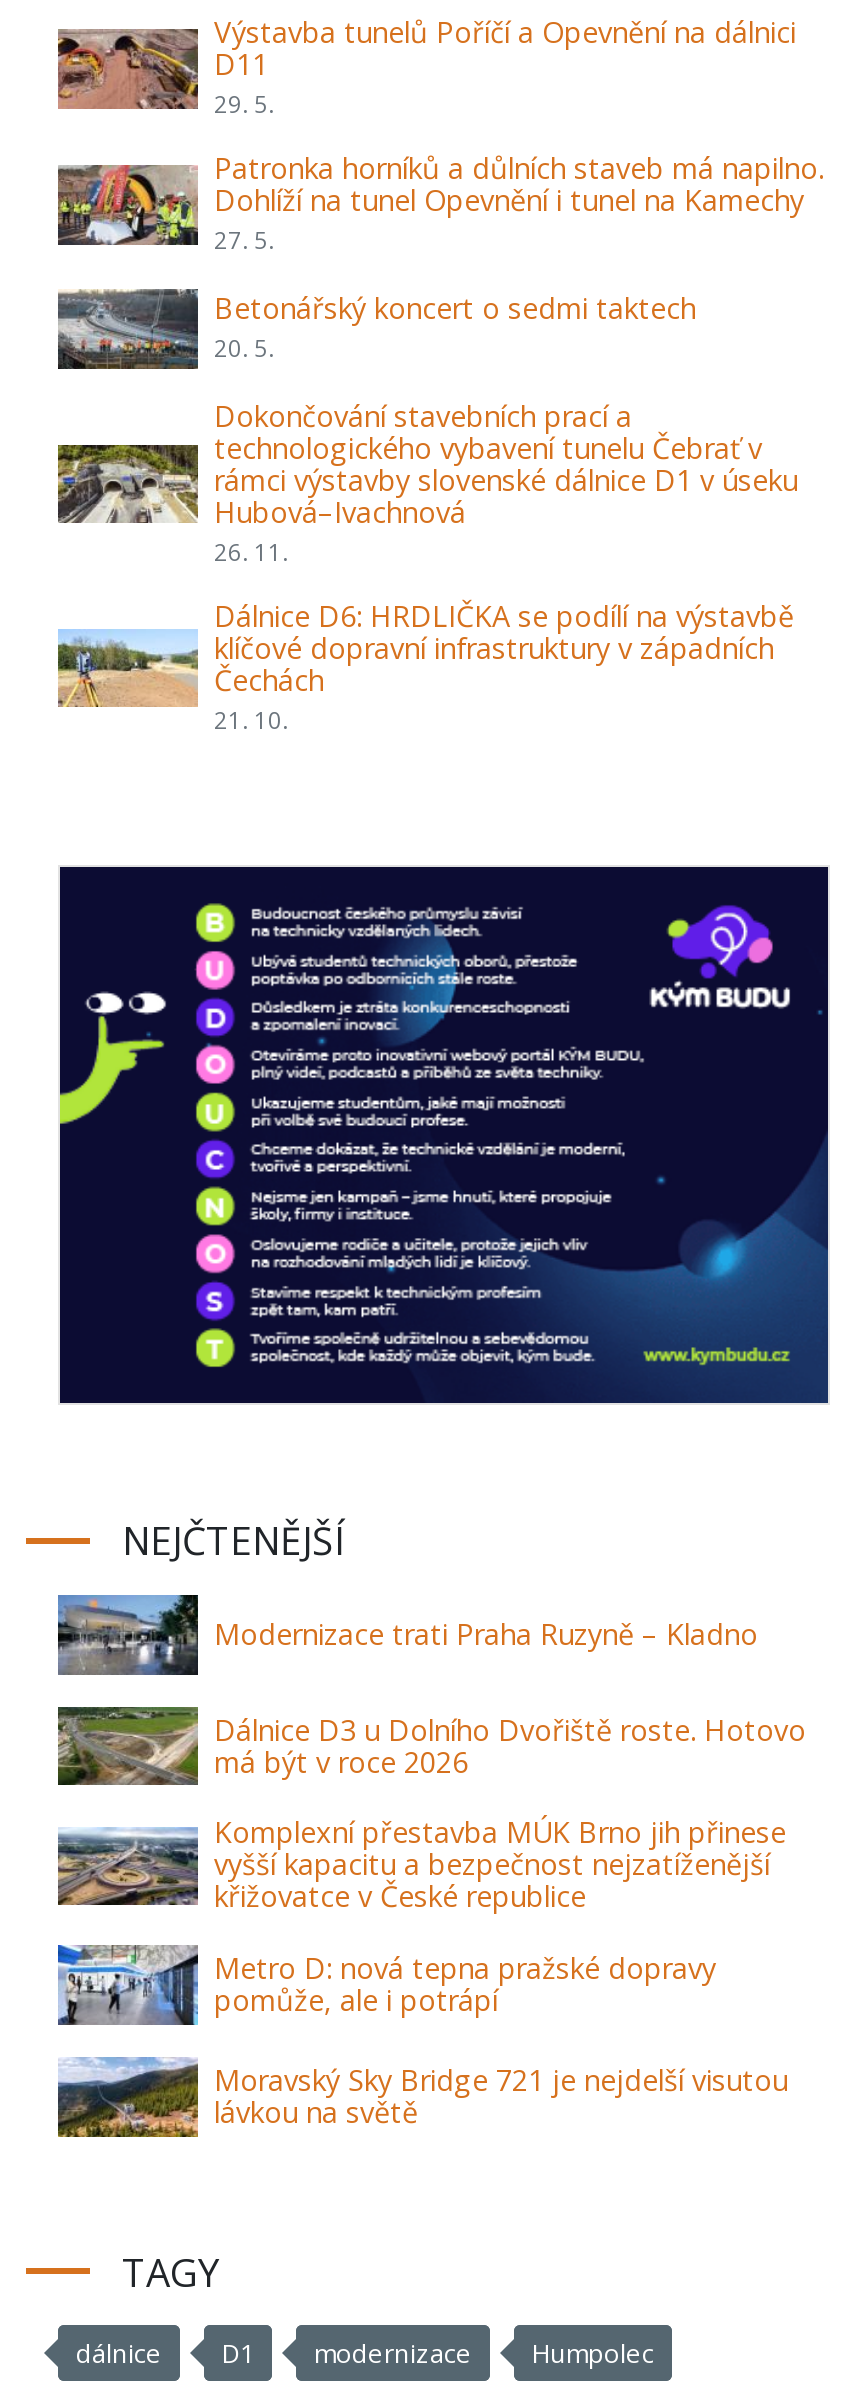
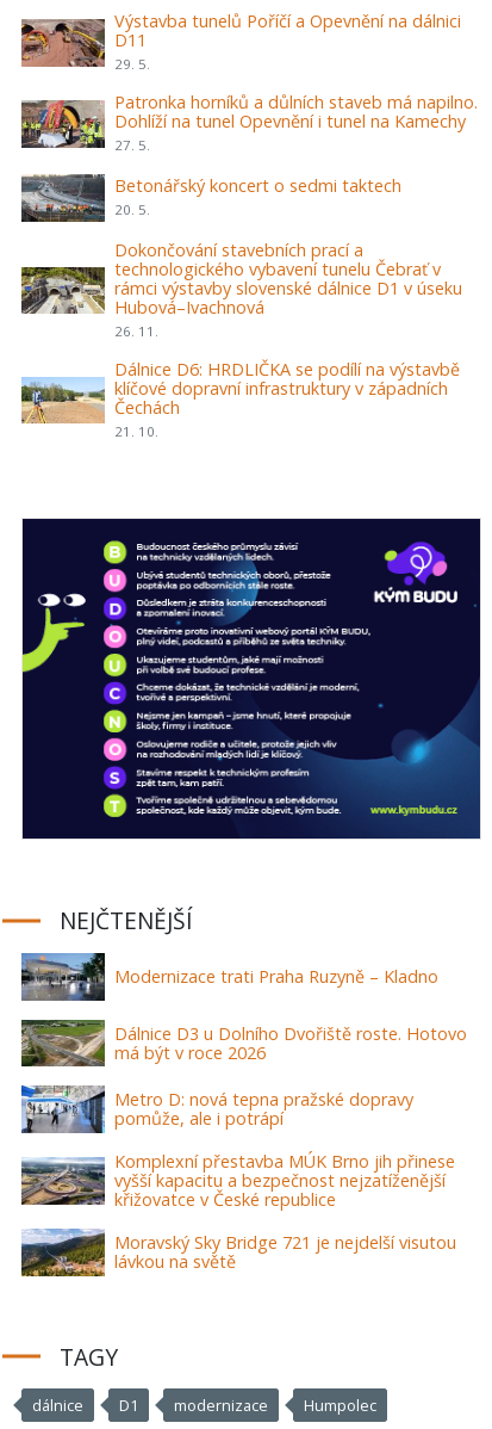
moved [54,1814,786,1916] -> [19,1150,455,1211]: [image] | Komplexní přestavba MÚK Brno jih přinese | vyšší kapacitu a bezpečnost nejzatíženější | křižovatce v České republice
moved [58,1945,716,2027] -> [20,1084,413,1133]: [image] | Metro D: nová tepna pražské dopravy | pomůže, ale i potrápí

